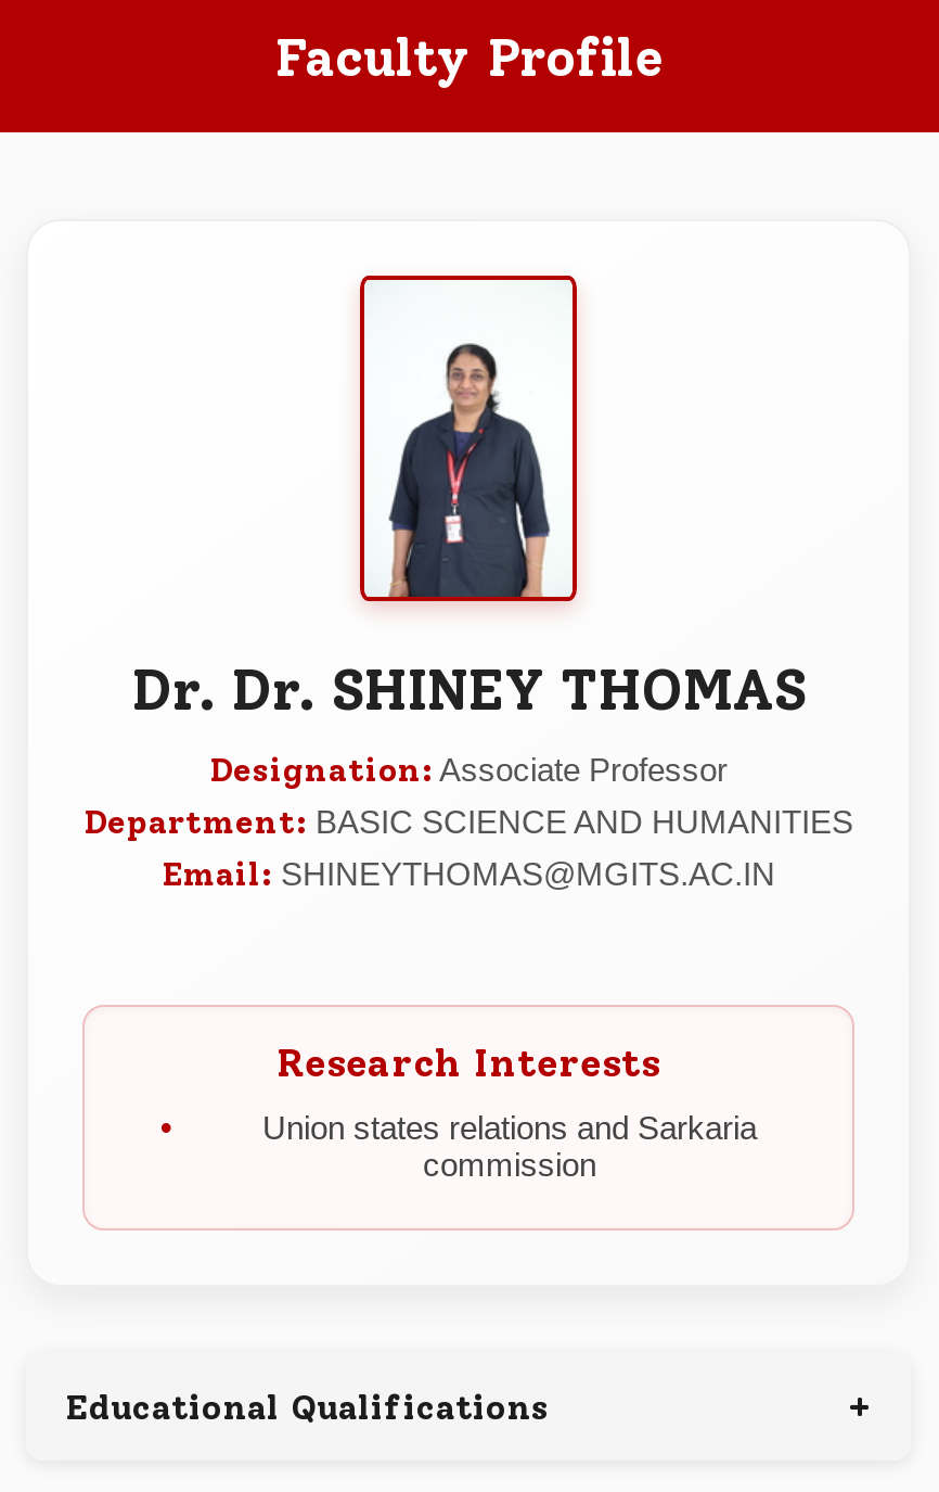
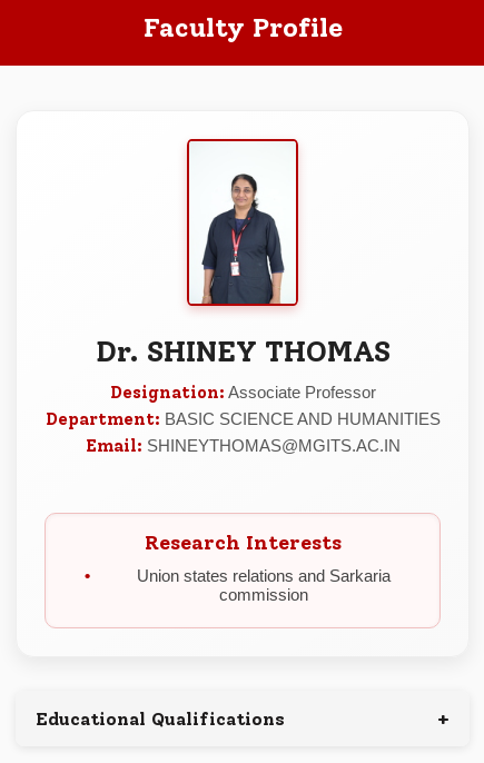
[131,655,806,725] Dr. Dr. SHINEY THOMAS -> [95,334,390,369] Dr. SHINEY THOMAS

